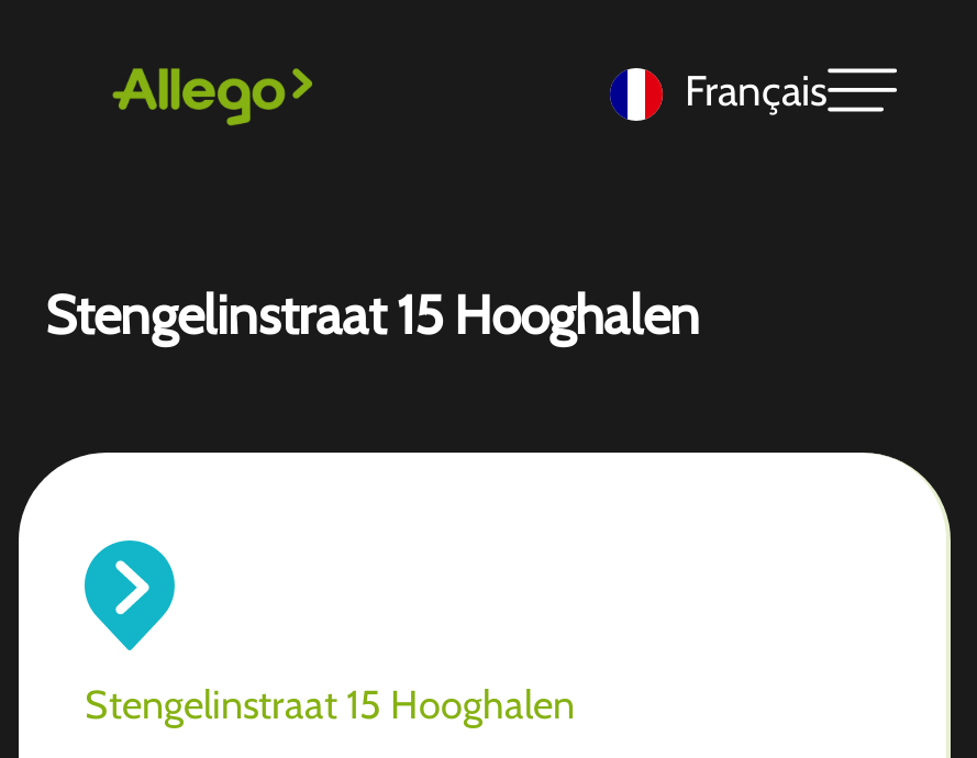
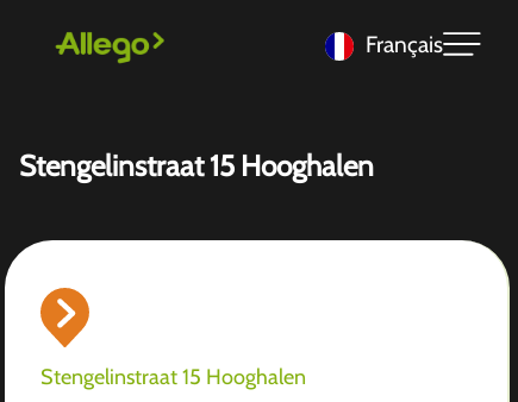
[82,538,177,653] [image] -> [39,287,91,348] [image]

